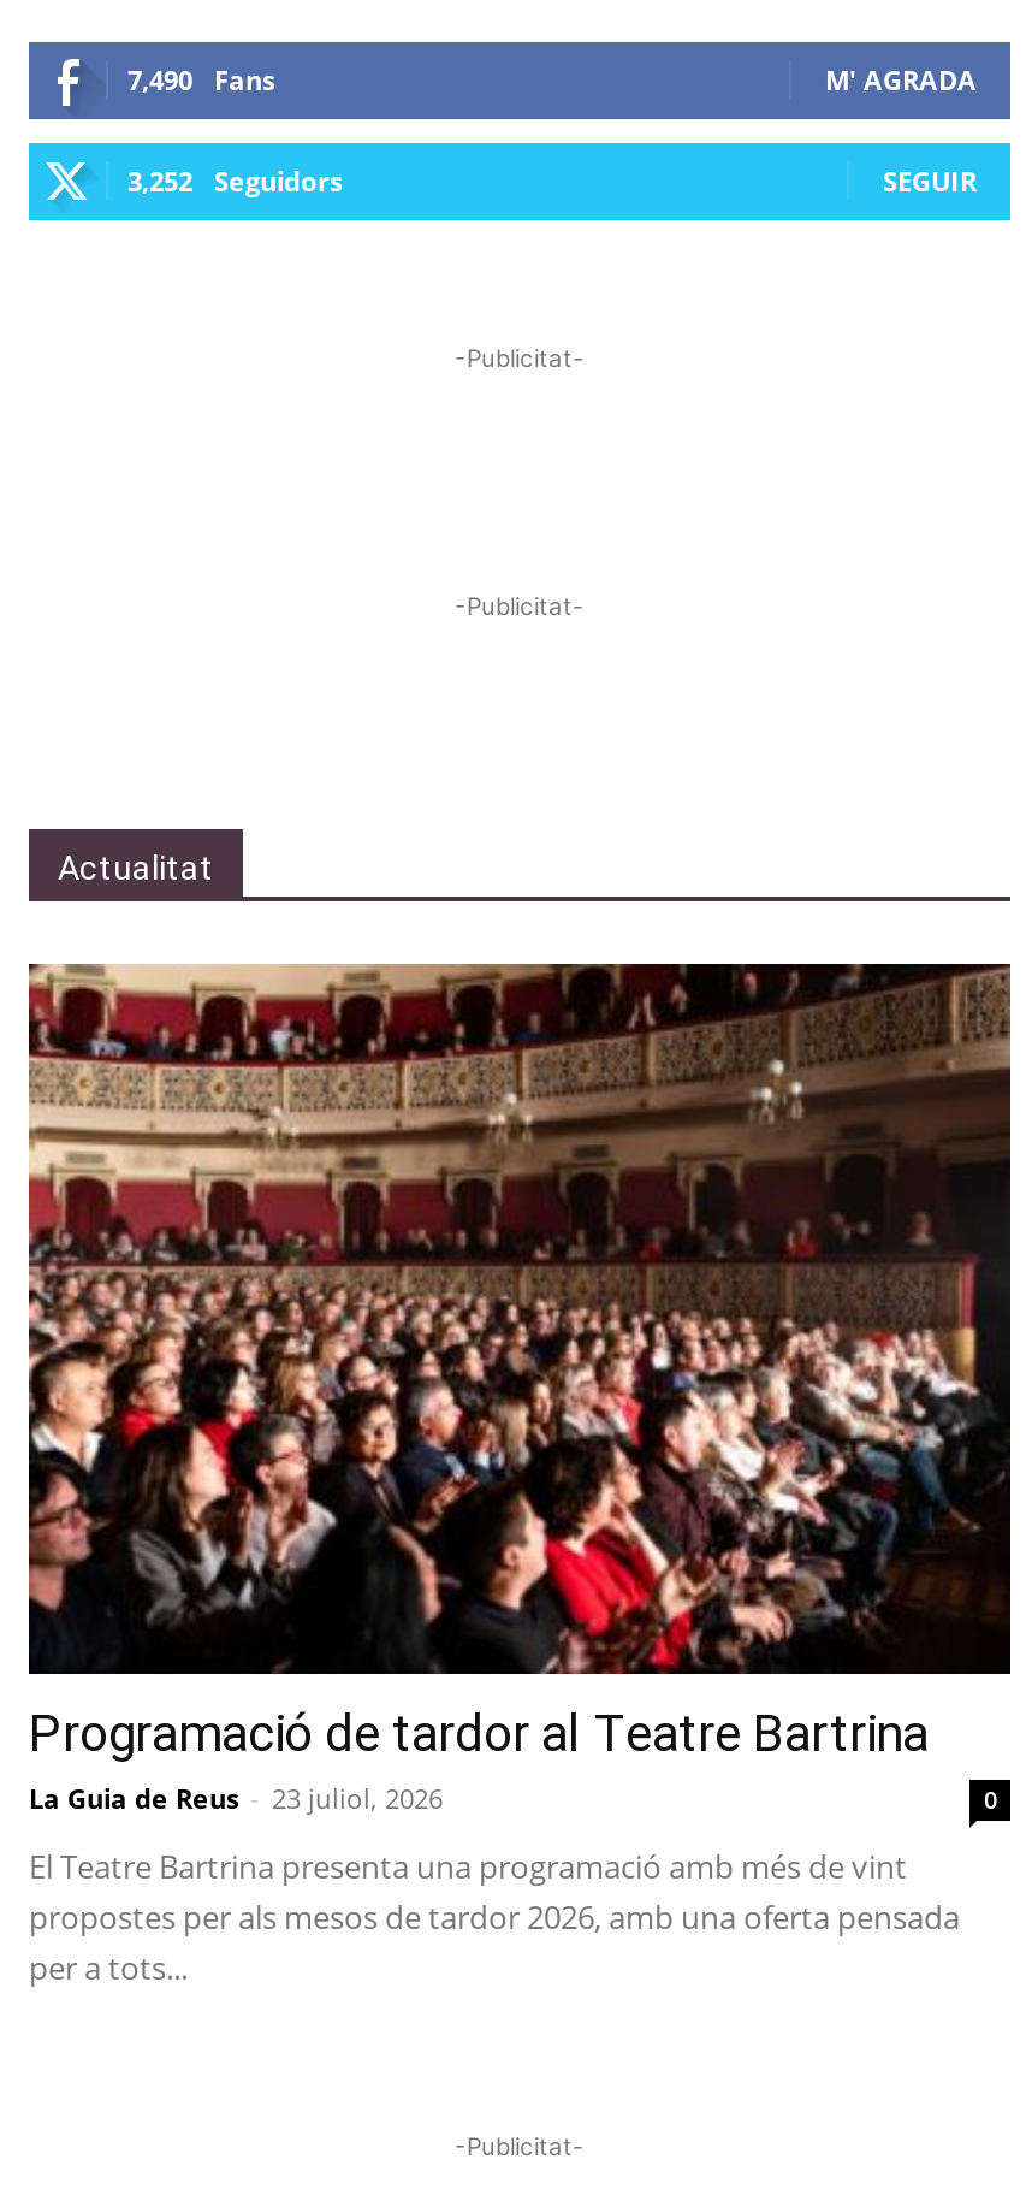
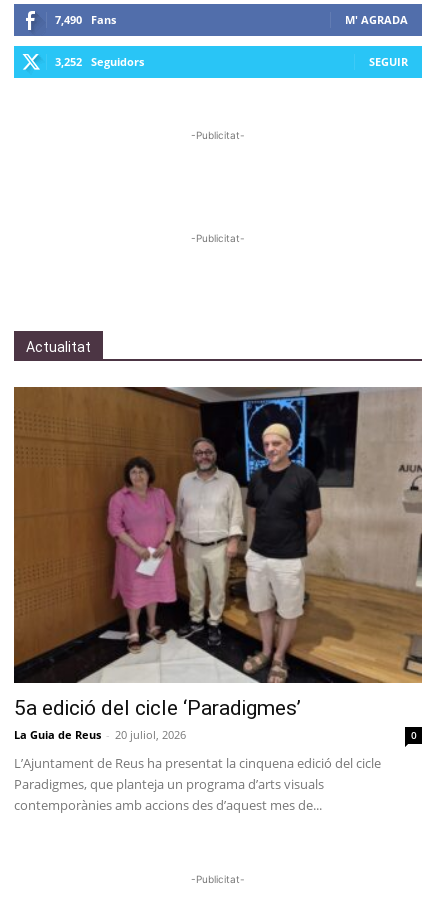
[26,964,1013,1818] [image] | Programació de tardor al Teatre Bartrina | La Guia de Reus - 23 juliol, 2026 -> [13,386,423,742] [image] | 5a edició del cicle ‘Paradigmes’ | La Guia de Reus - 20 juliol, 2026
[29,1847,960,1991] El Teatre Bartrina presenta una programació amb més de vint | propostes per als mesos de tardor 2026, amb una oferta pensada | per a tots... -> [14,754,381,814] L’Ajuntament de Reus ha presentat la cinquena edició del cicle | Paradigmes, que planteja un programa d’arts visuals | contemporànies amb accions des d’aquest mes de...

